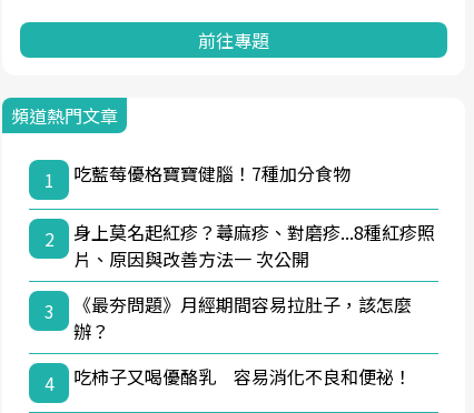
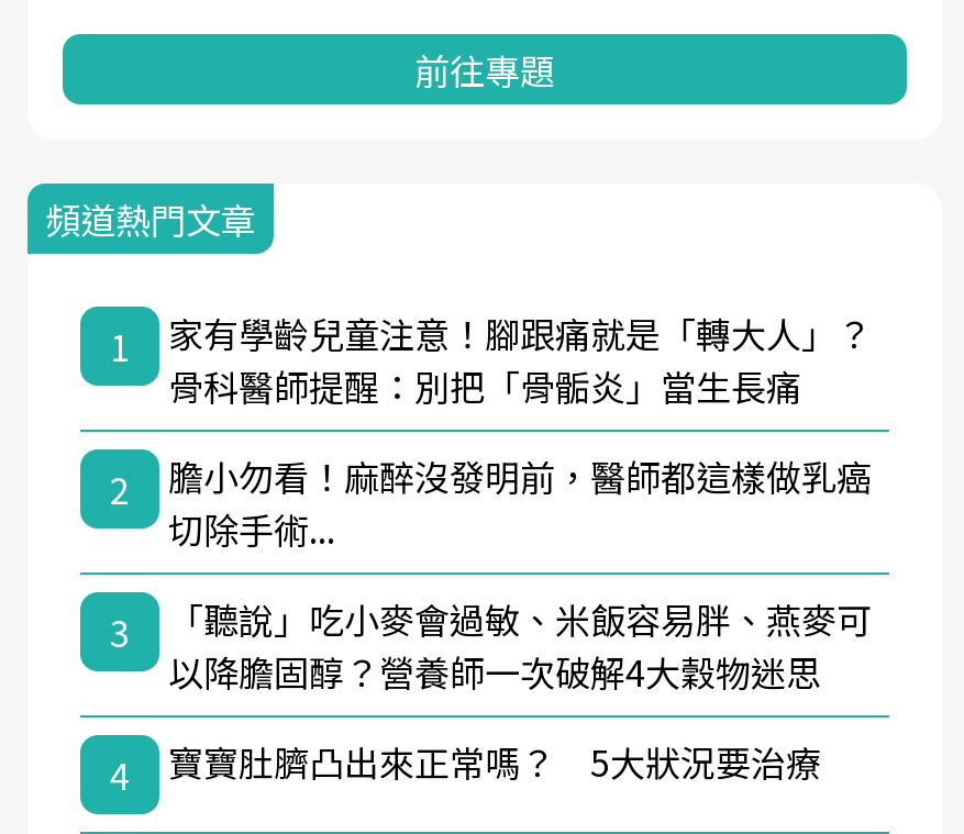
[73,160,350,186] 吃藍莓優格寶寶健腦！7種加分食物 -> [168,306,872,411] 家有學齡兒童注意！腳跟痛就是「轉大人」？ | 骨科醫師提醒：別把「骨骺炎」當生長痛
[73,218,435,272] 身上莫名起紅疹？蕁麻疹、對磨疹...8種紅疹照 | 片、原因與改善方法一 次公開 -> [168,449,872,554] 膽小勿看！麻醉沒發明前，醫師都這樣做乳癌 | 切除手術...
[73,291,412,344] 《最夯問題》月經期間容易拉肚子，該怎麼 | 辦？ -> [168,592,872,697] 「聽說」吃小麥會過敏、米飯容易胖、燕麥可 | 以降膽固醇？營養師一次破解4大穀物迷思
[73,363,412,389] 吃柿子又喝優酪乳 容易消化不良和便祕！ -> [168,734,821,787] 寶寶肚臍凸出來正常嗎？ 5大狀況要治療

